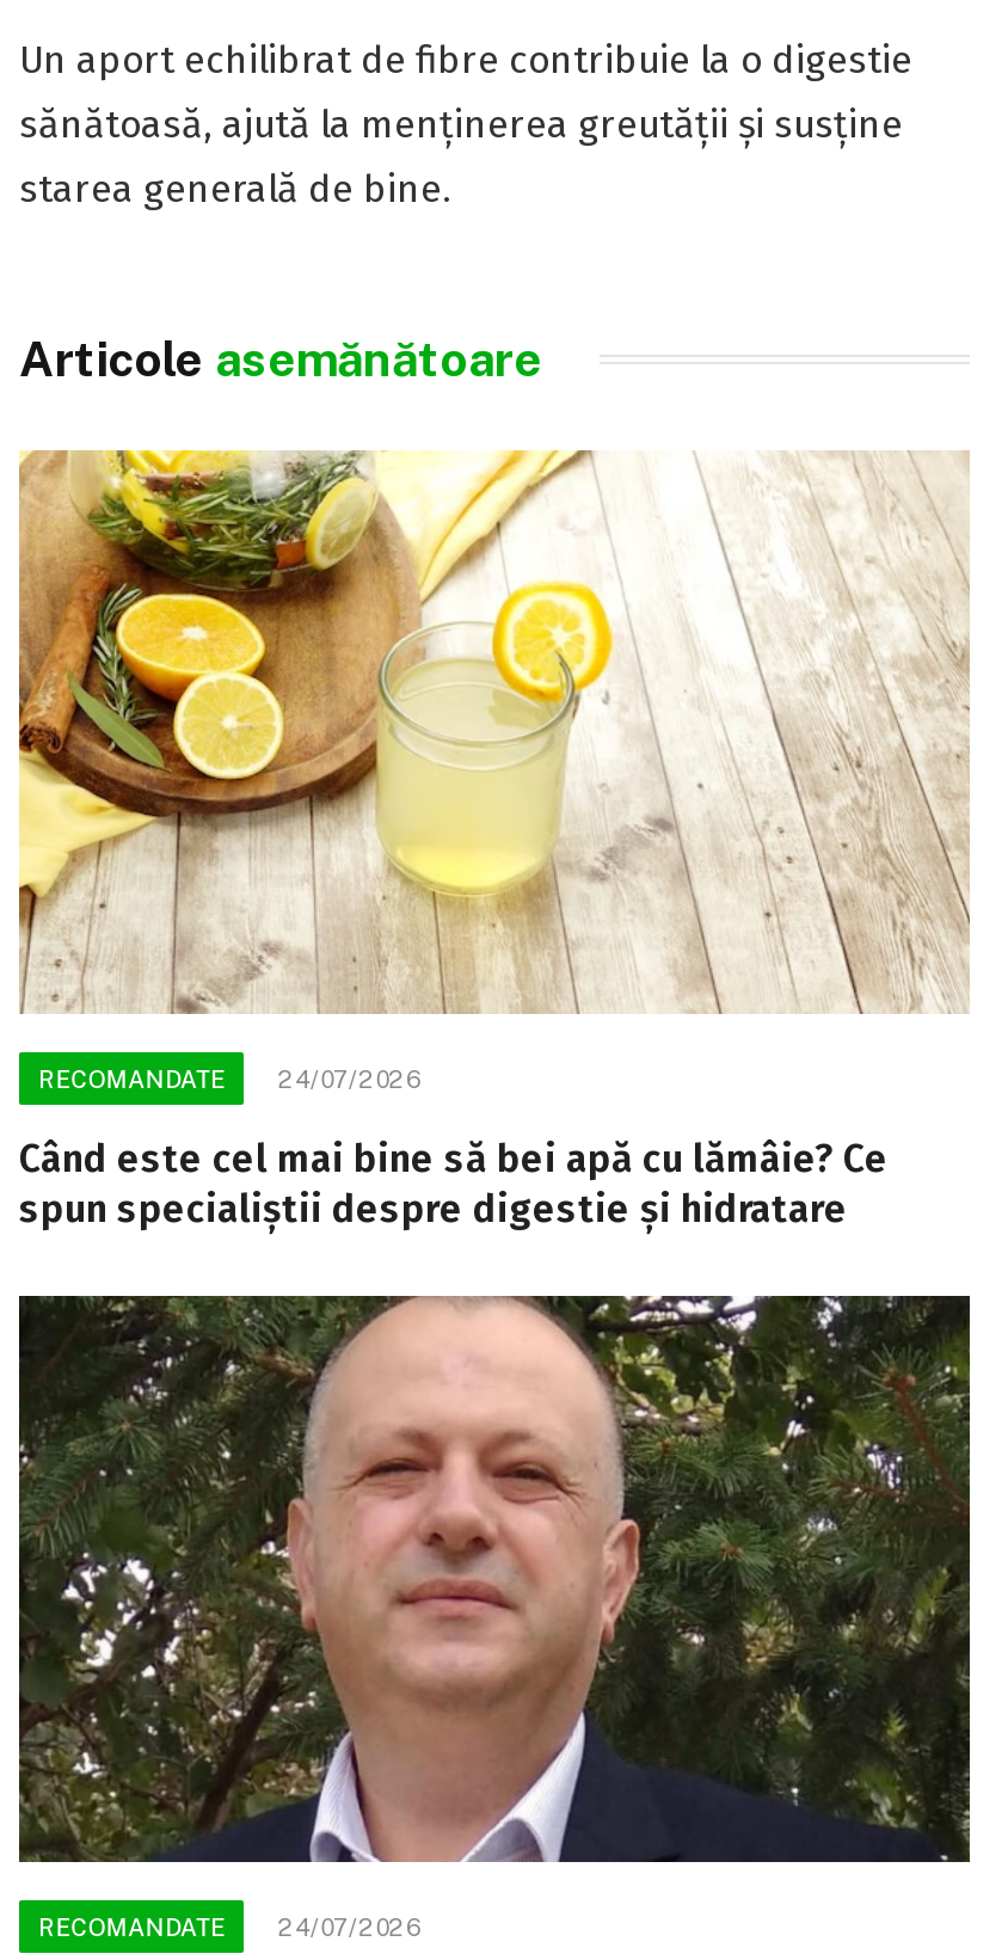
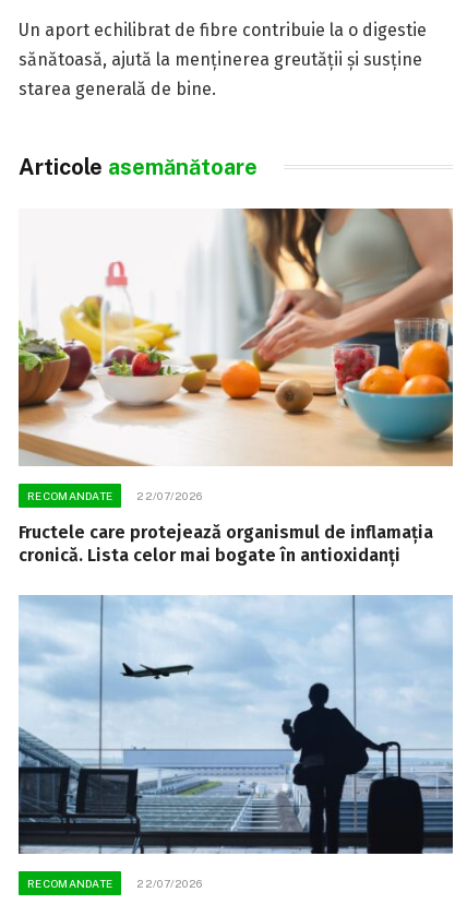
[17,448,970,1094] [image] | RECOMANDATE 24/07/2026 -> [17,207,454,503] [image] | RECOMANDATE 22/07/2026
[19,1137,889,1233] Când este cel mai bine să bei apă cu lămâie? Ce | spun specialiștii despre digestie și hidratare -> [19,522,433,566] Fructele care protejează organismul de inflamația | cronică. Lista celor mai bogate în antioxidanți
[17,1294,972,1942] [image] | RECOMANDATE 24/07/2026 -> [17,595,454,890] [image] | RECOMANDATE 22/07/2026

